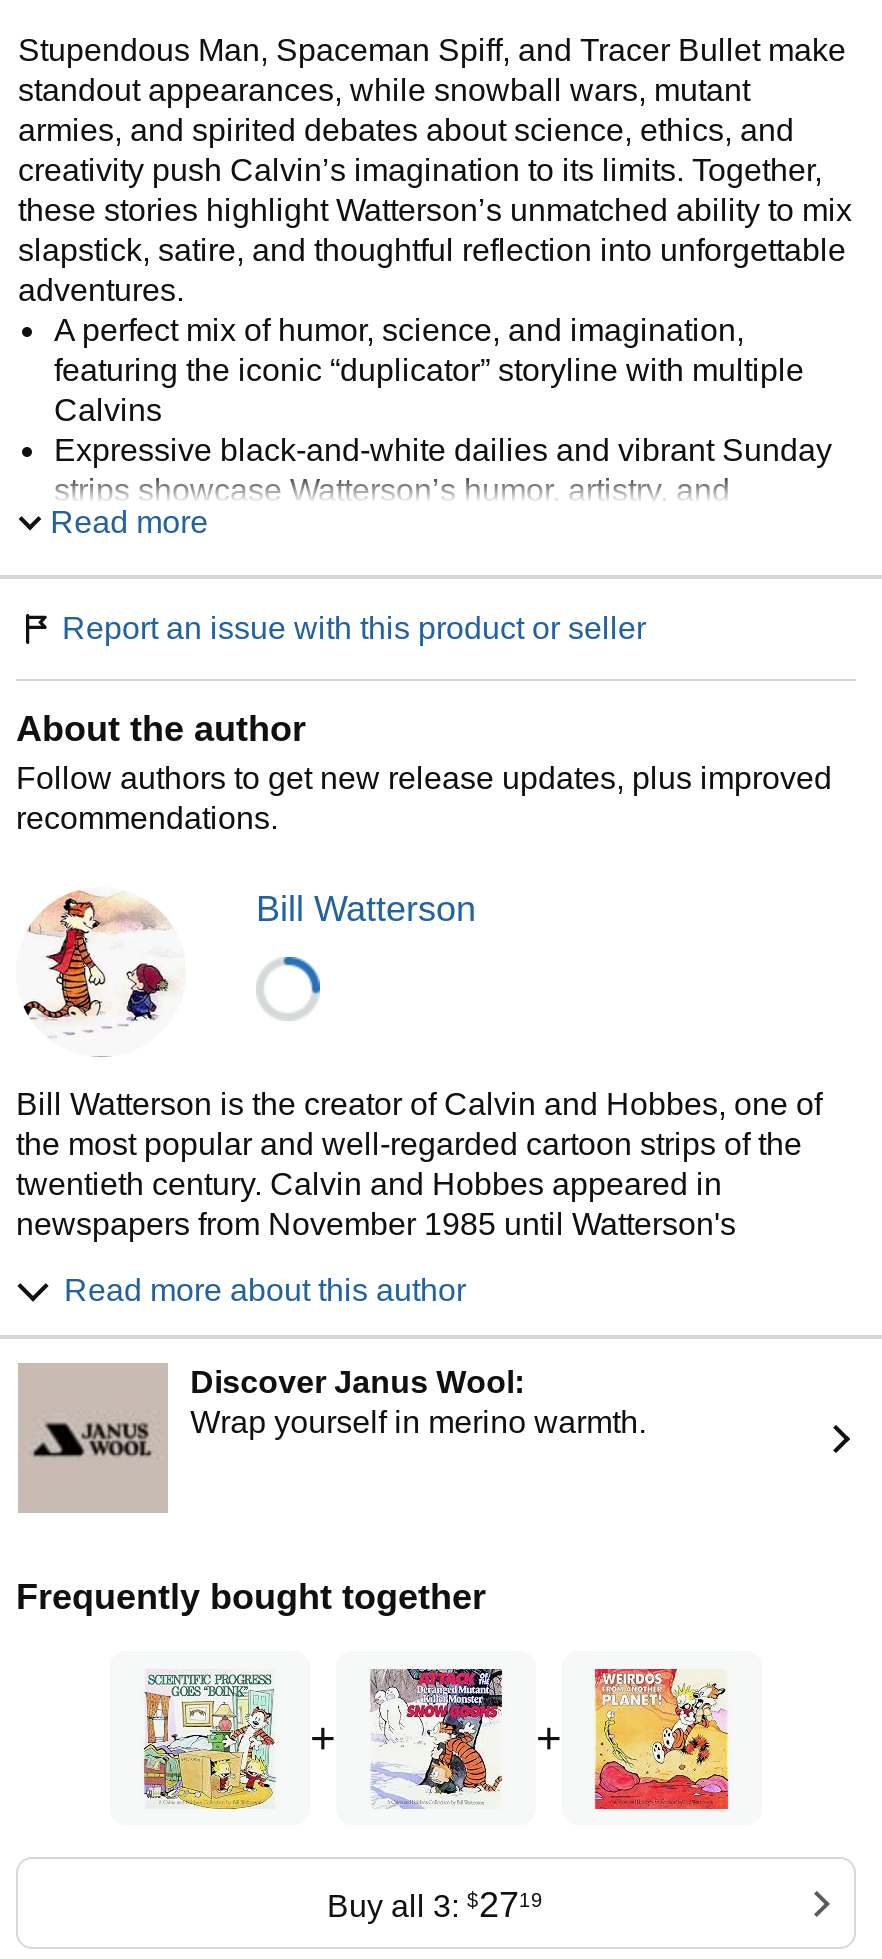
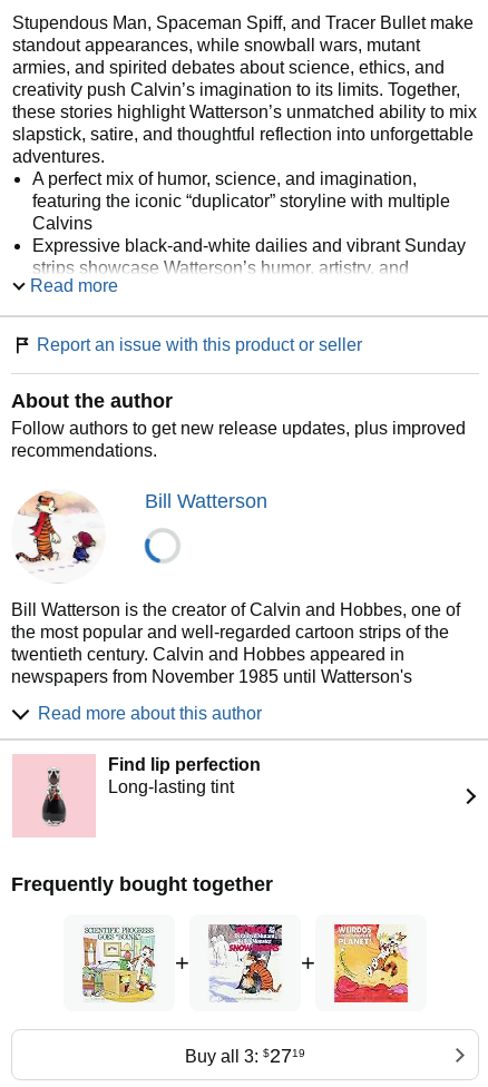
[256,955,322,1019] [image] -> [144,528,180,564] [image]
[18,1363,646,1513] [image] | Discover Janus Wool: | Wrap yourself in merino warmth. -> [13,755,261,836] [image] | Find lip perfection | Long-lasting tint

